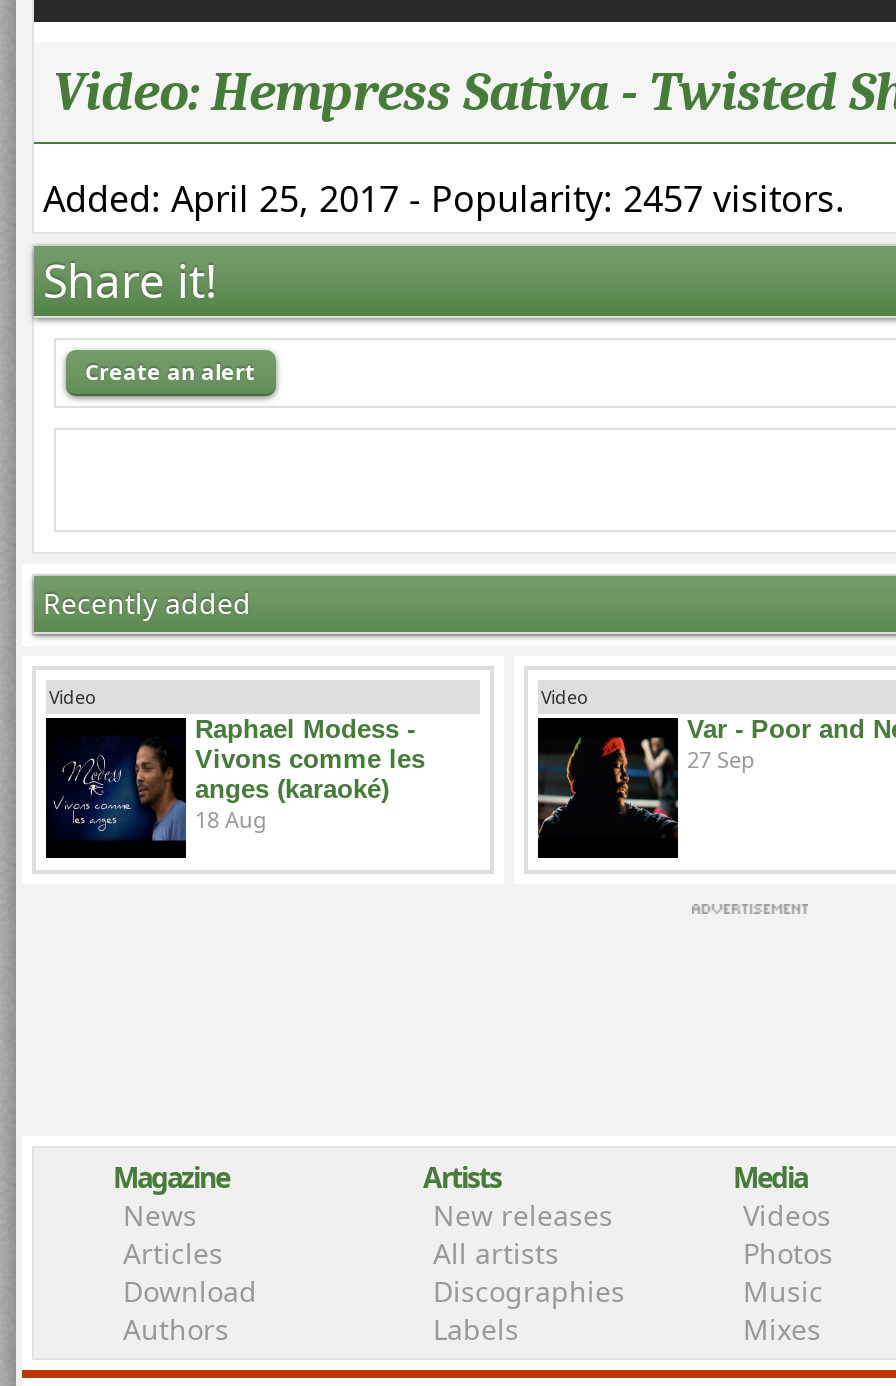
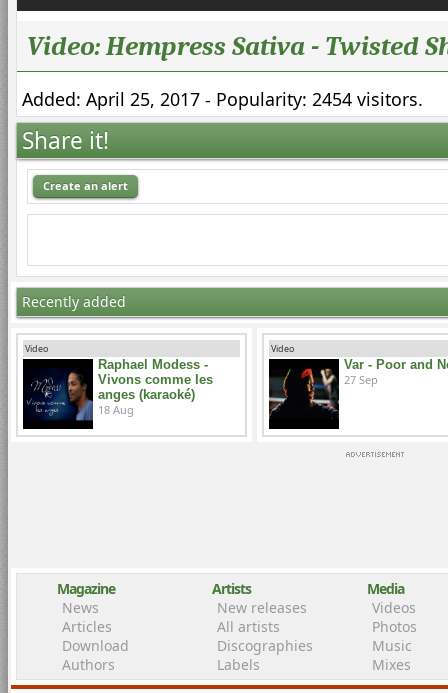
[43,175,845,223] Added: April 25, 2017 - Popularity: 2457 visitors. -> [21,87,422,111] Added: April 25, 2017 - Popularity: 2454 visitors.

